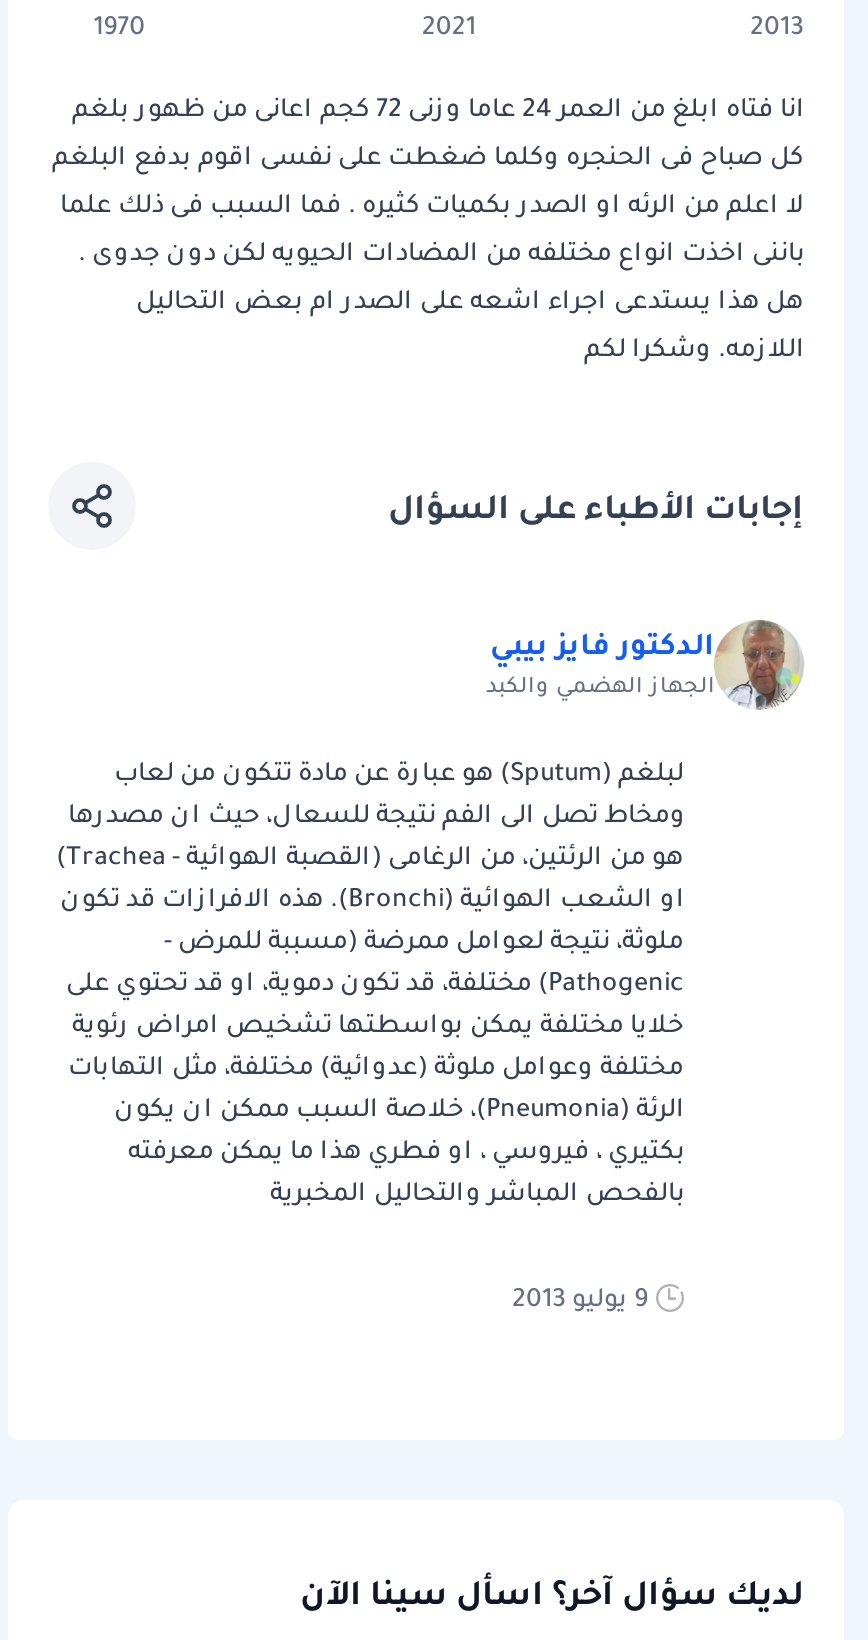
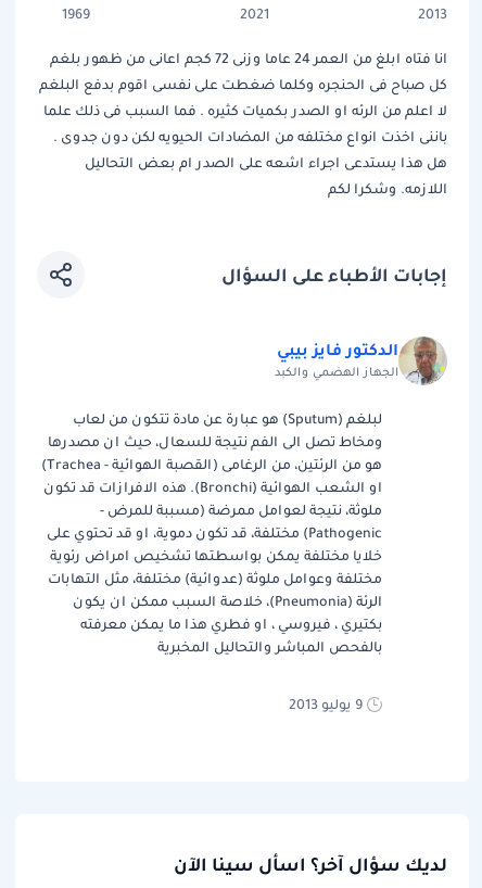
[93,6,145,44] 1970 -> [62,3,90,24] 1969

